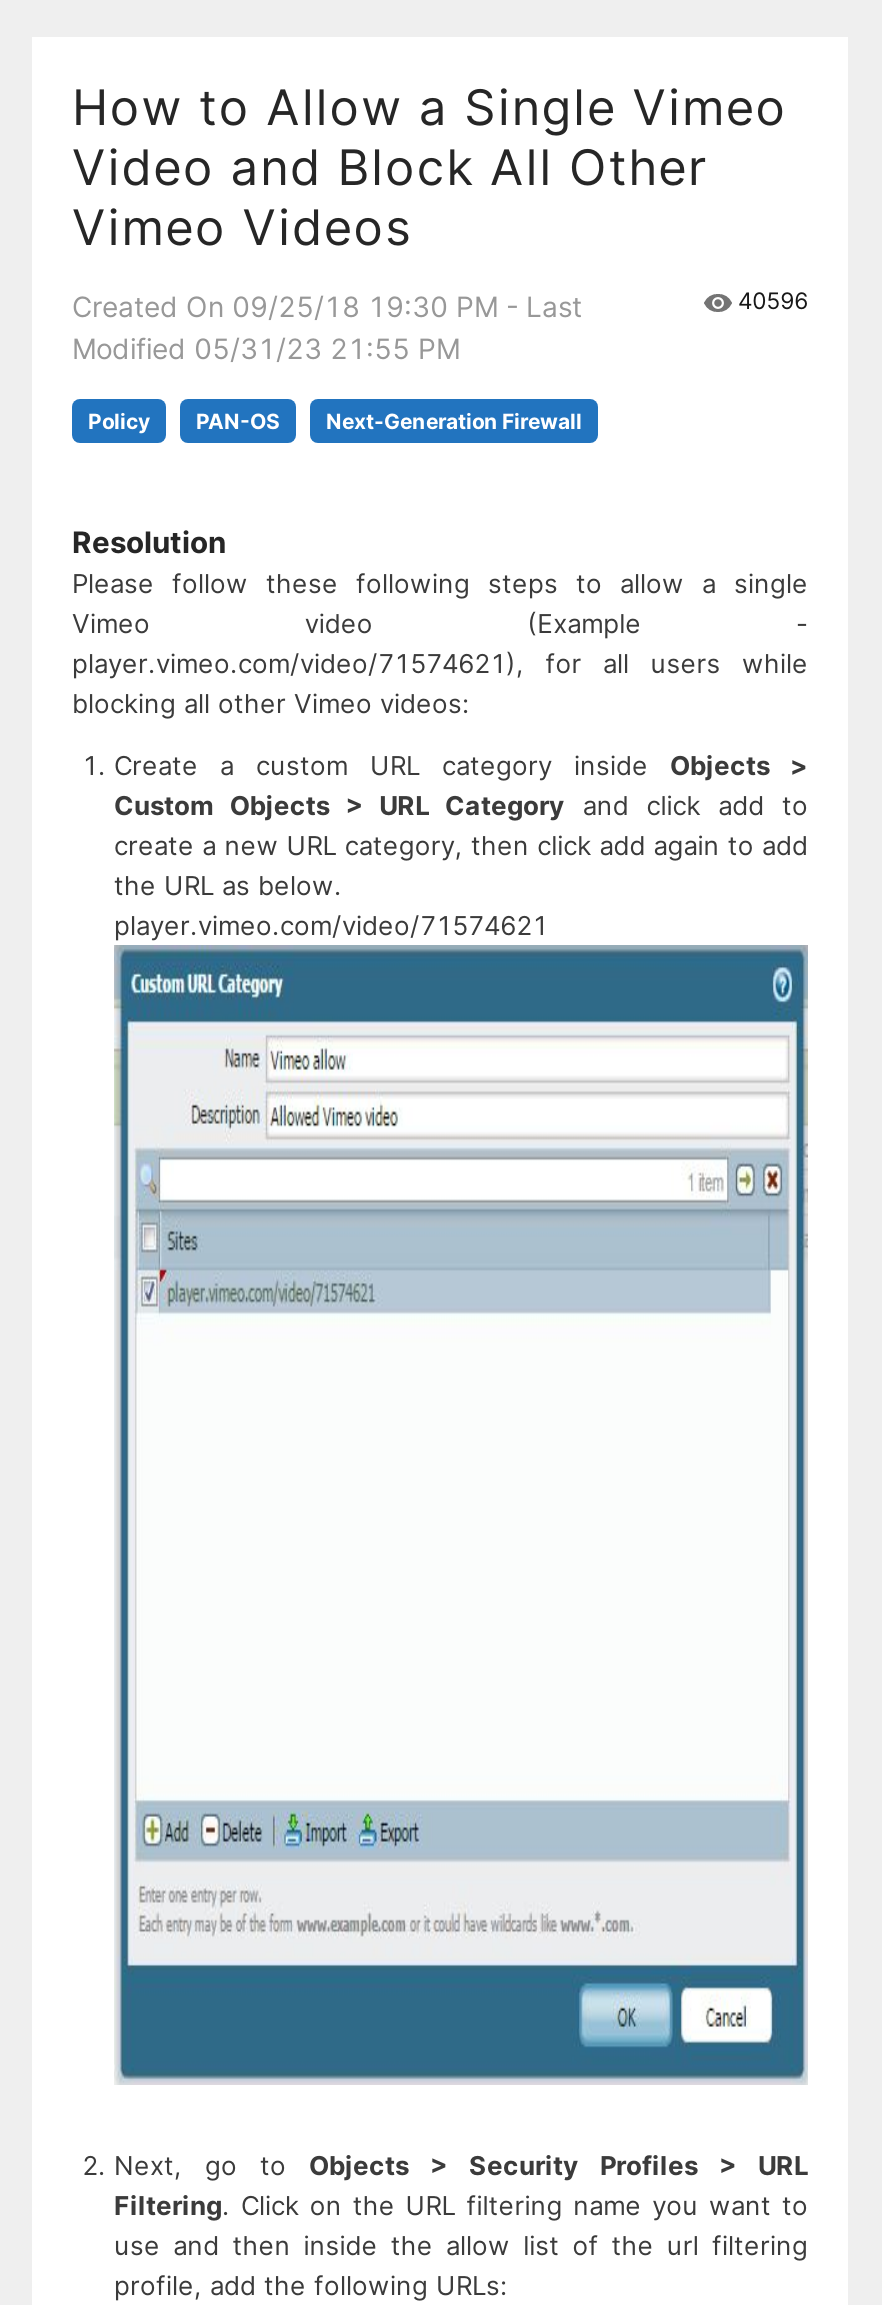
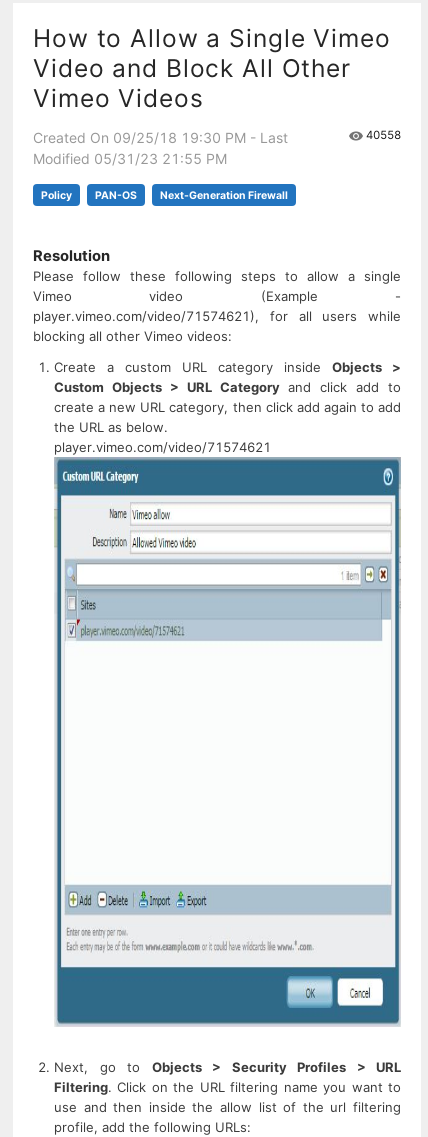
[738,287,808,315] 40596 -> [366,128,401,142] 40558

